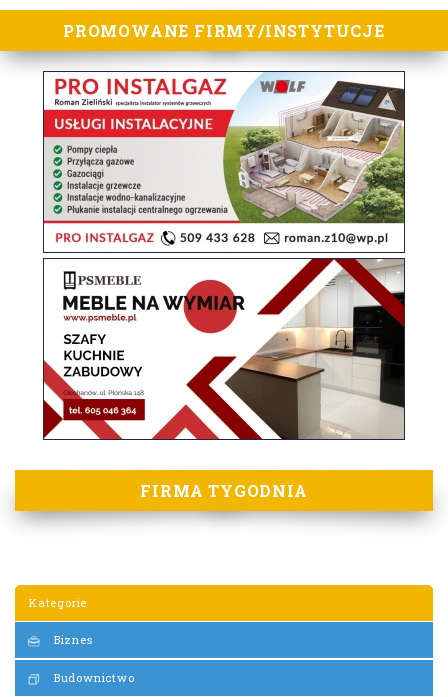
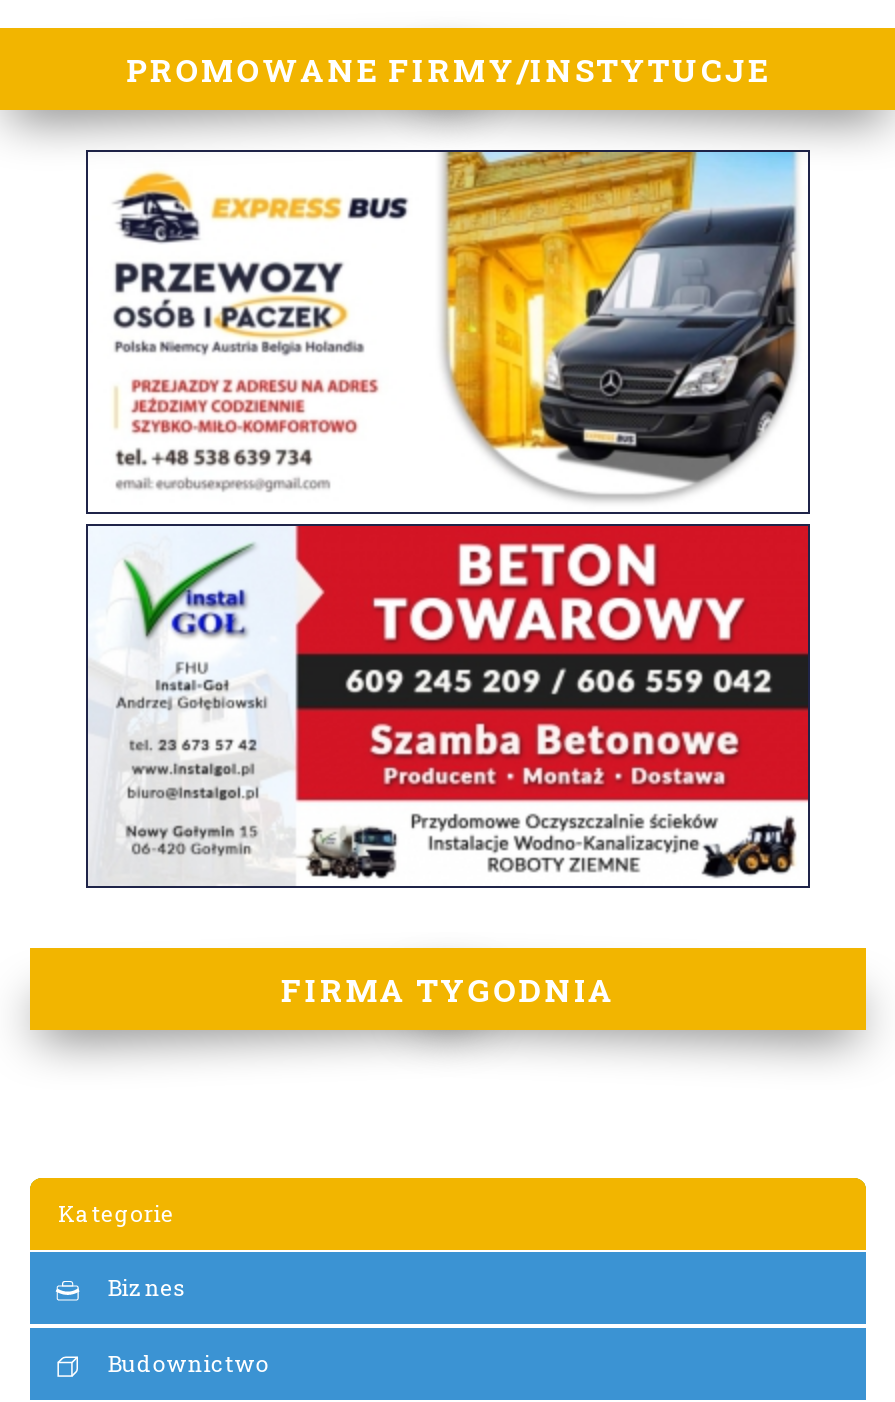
[43,71,405,247] [image] -> [86,150,810,500] [image]
[43,258,405,440] [image] -> [86,524,810,888] [image]

